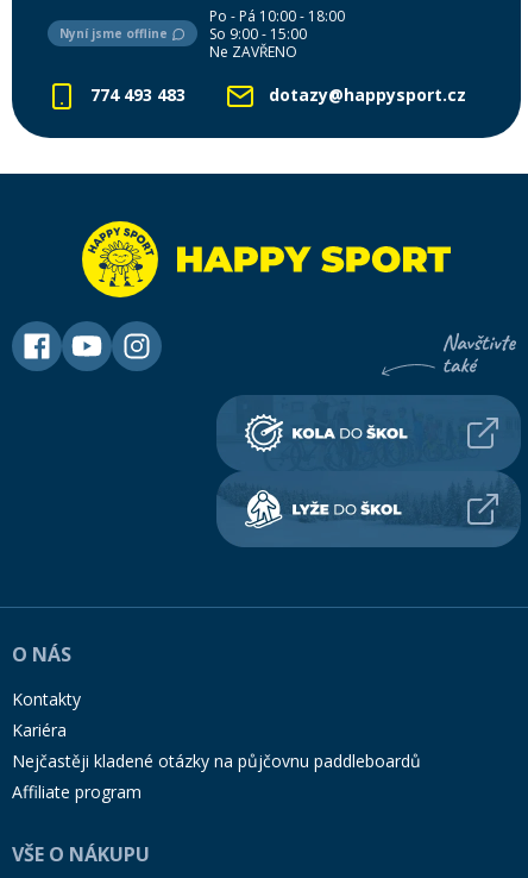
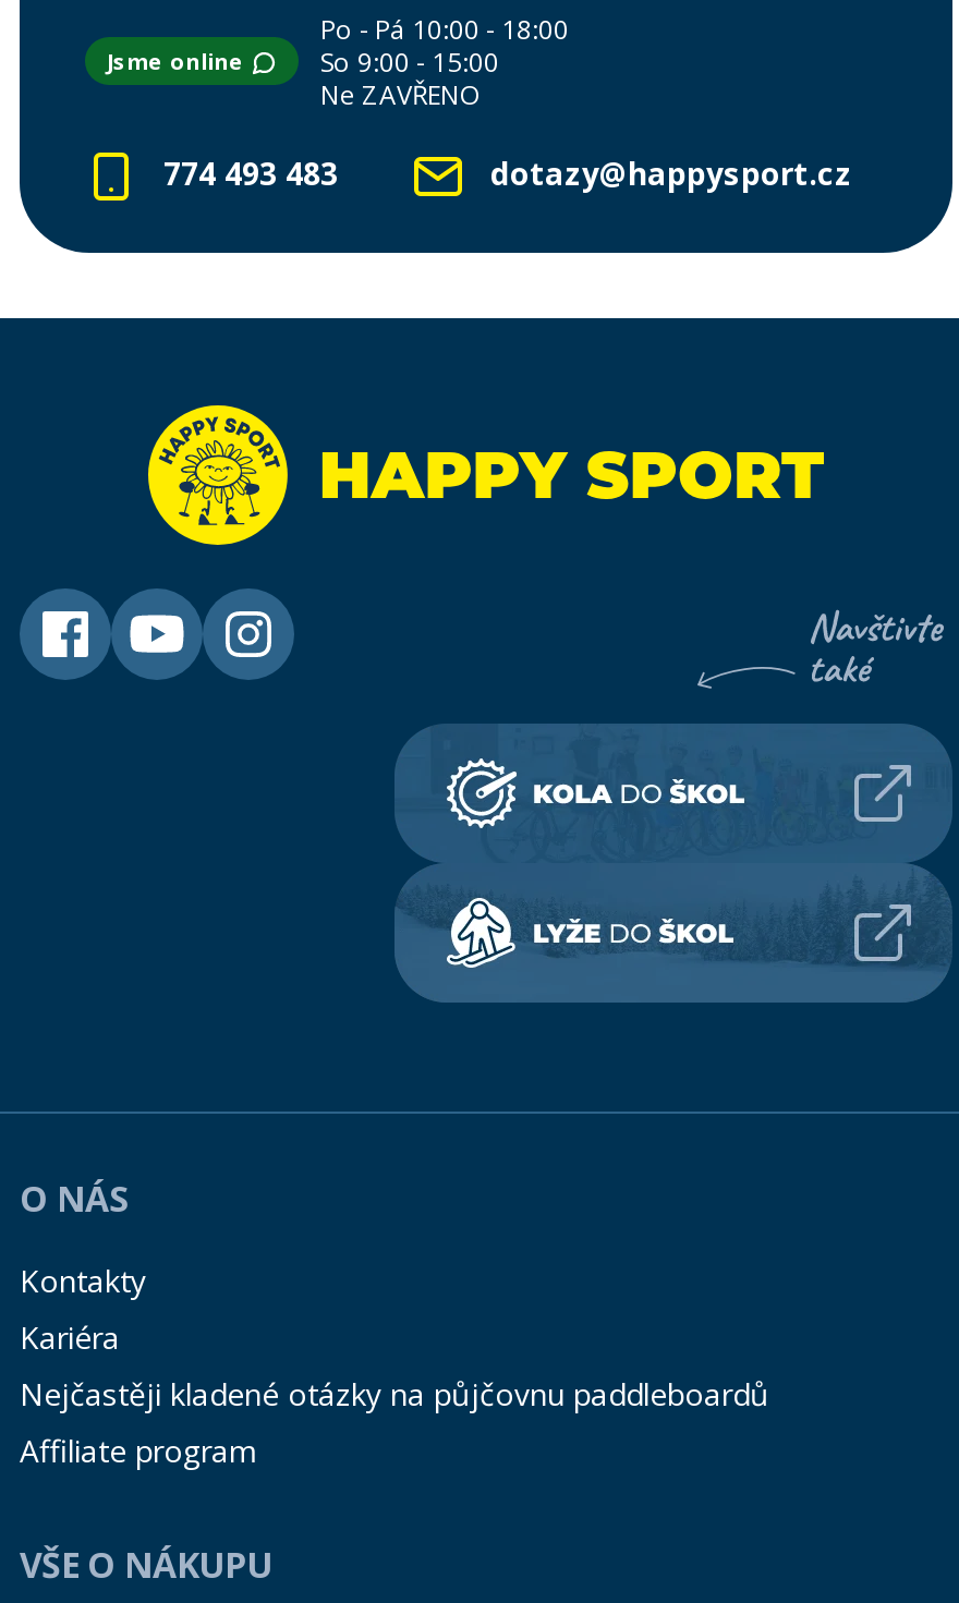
[59,25,171,42] Nyní jsme offline -> [107,46,251,76] Jsme online

